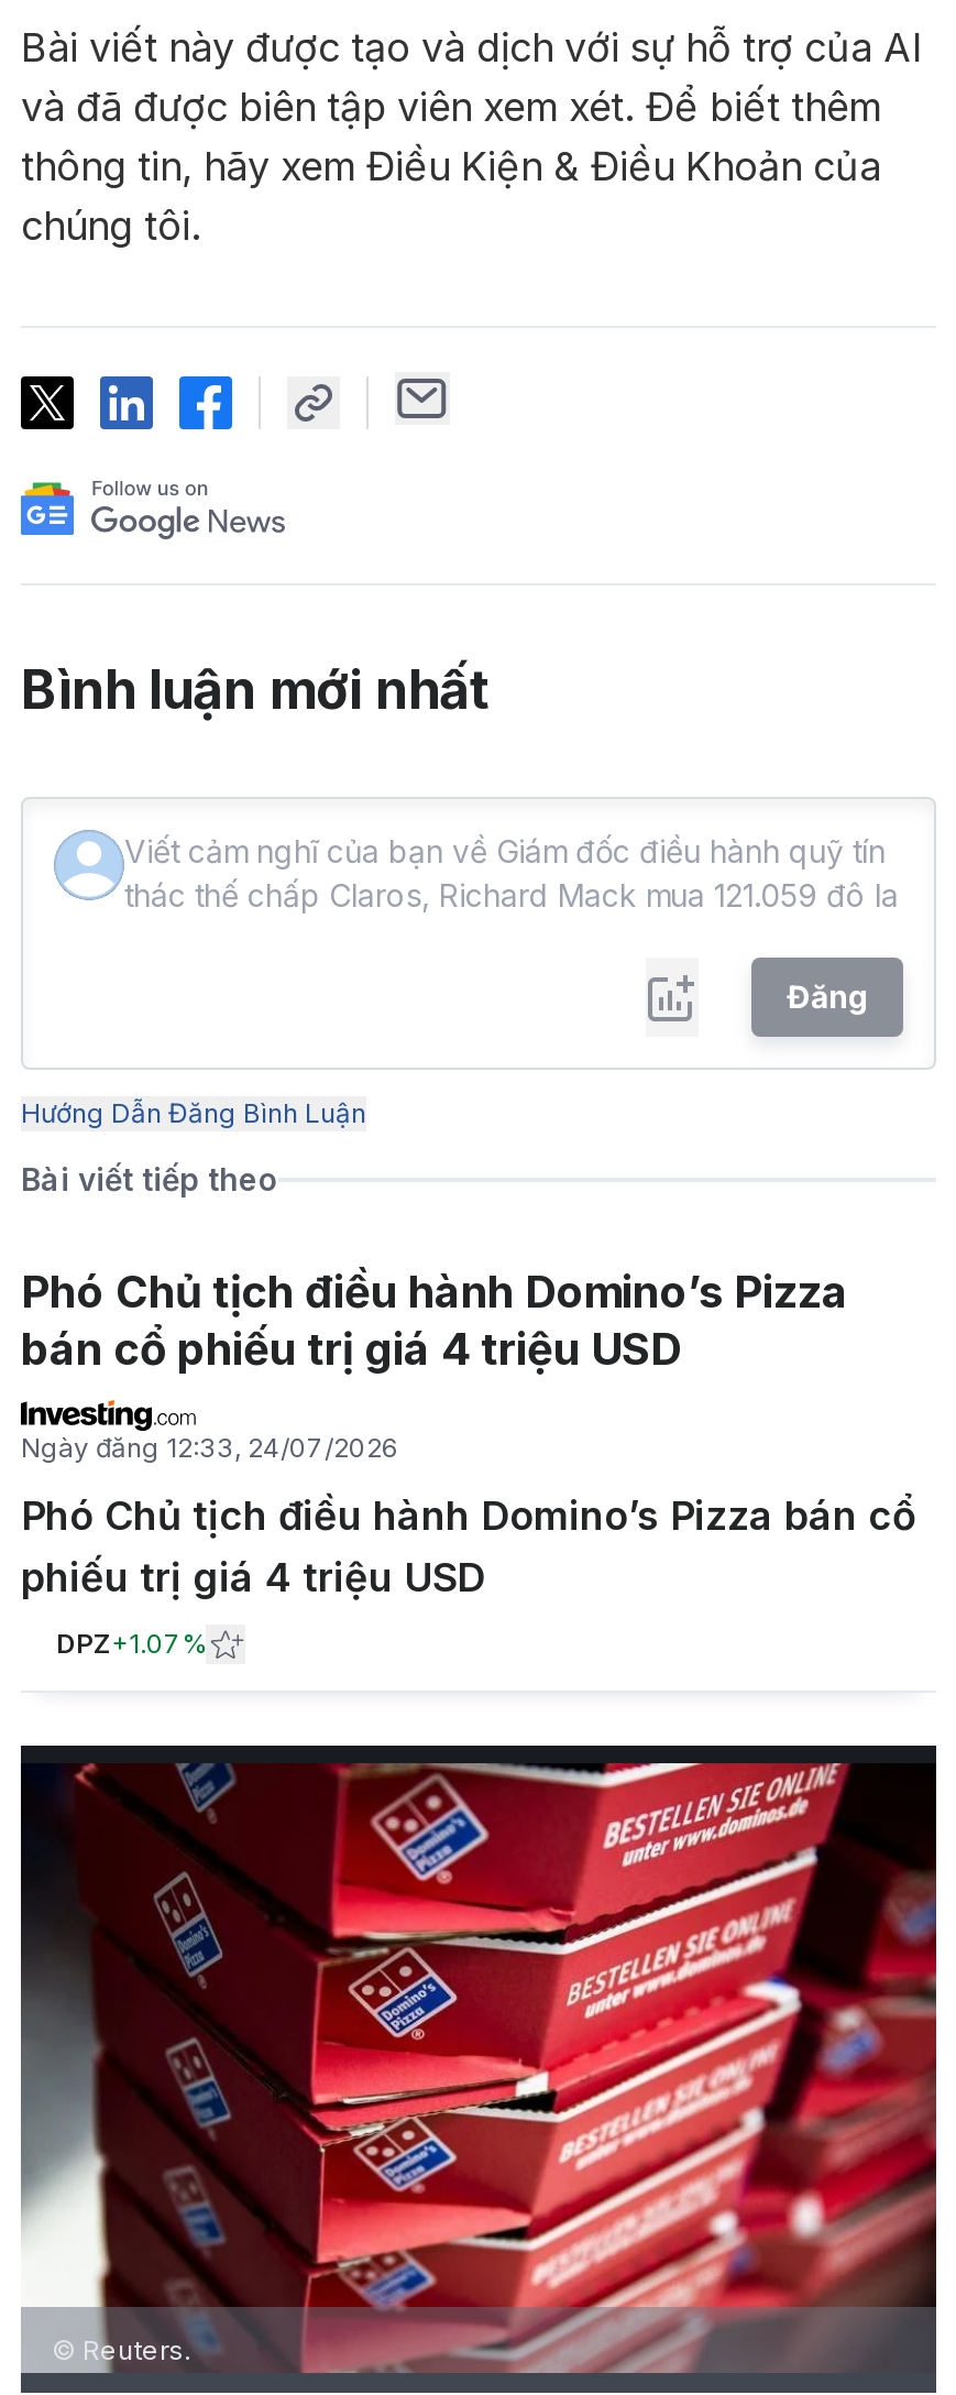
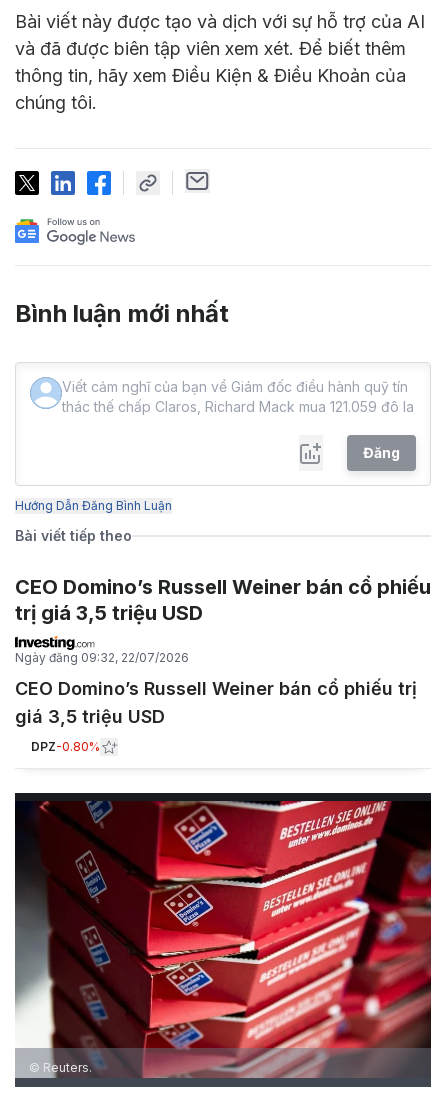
[21,1265,848,1375] Phó Chủ tịch điều hành Domino’s Pizza | bán cổ phiếu trị giá 4 triệu USD -> [15,575,431,625] CEO Domino’s Russell Weiner bán cổ phiếu | trị giá 3,5 triệu USD
[21,1430,399,1463] Ngày đăng 12:33, 24/07/2026 -> [15,650,189,665] Ngày đăng 09:32, 22/07/2026
[21,1492,916,1600] Phó Chủ tịch điều hành Domino’s Pizza bán cổ | phiếu trị giá 4 triệu USD -> [15,678,417,727] CEO Domino’s Russell Weiner bán cổ phiếu trị | giá 3,5 triệu USD
[56,1626,206,1659] DPZ+1.07% -> [31,739,100,754] DPZ-0.80%

